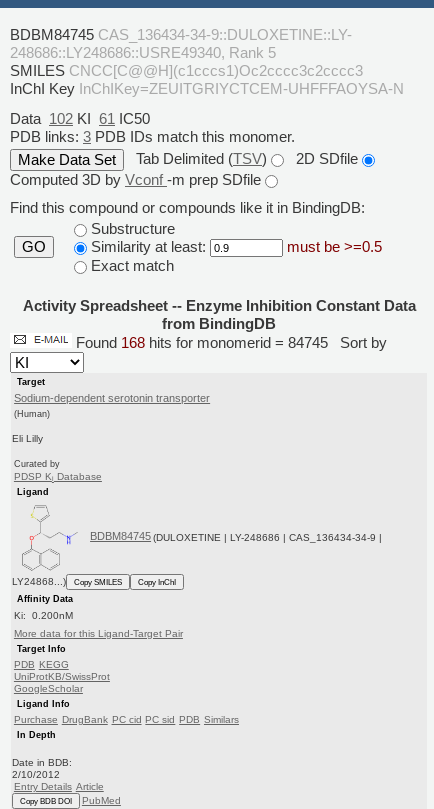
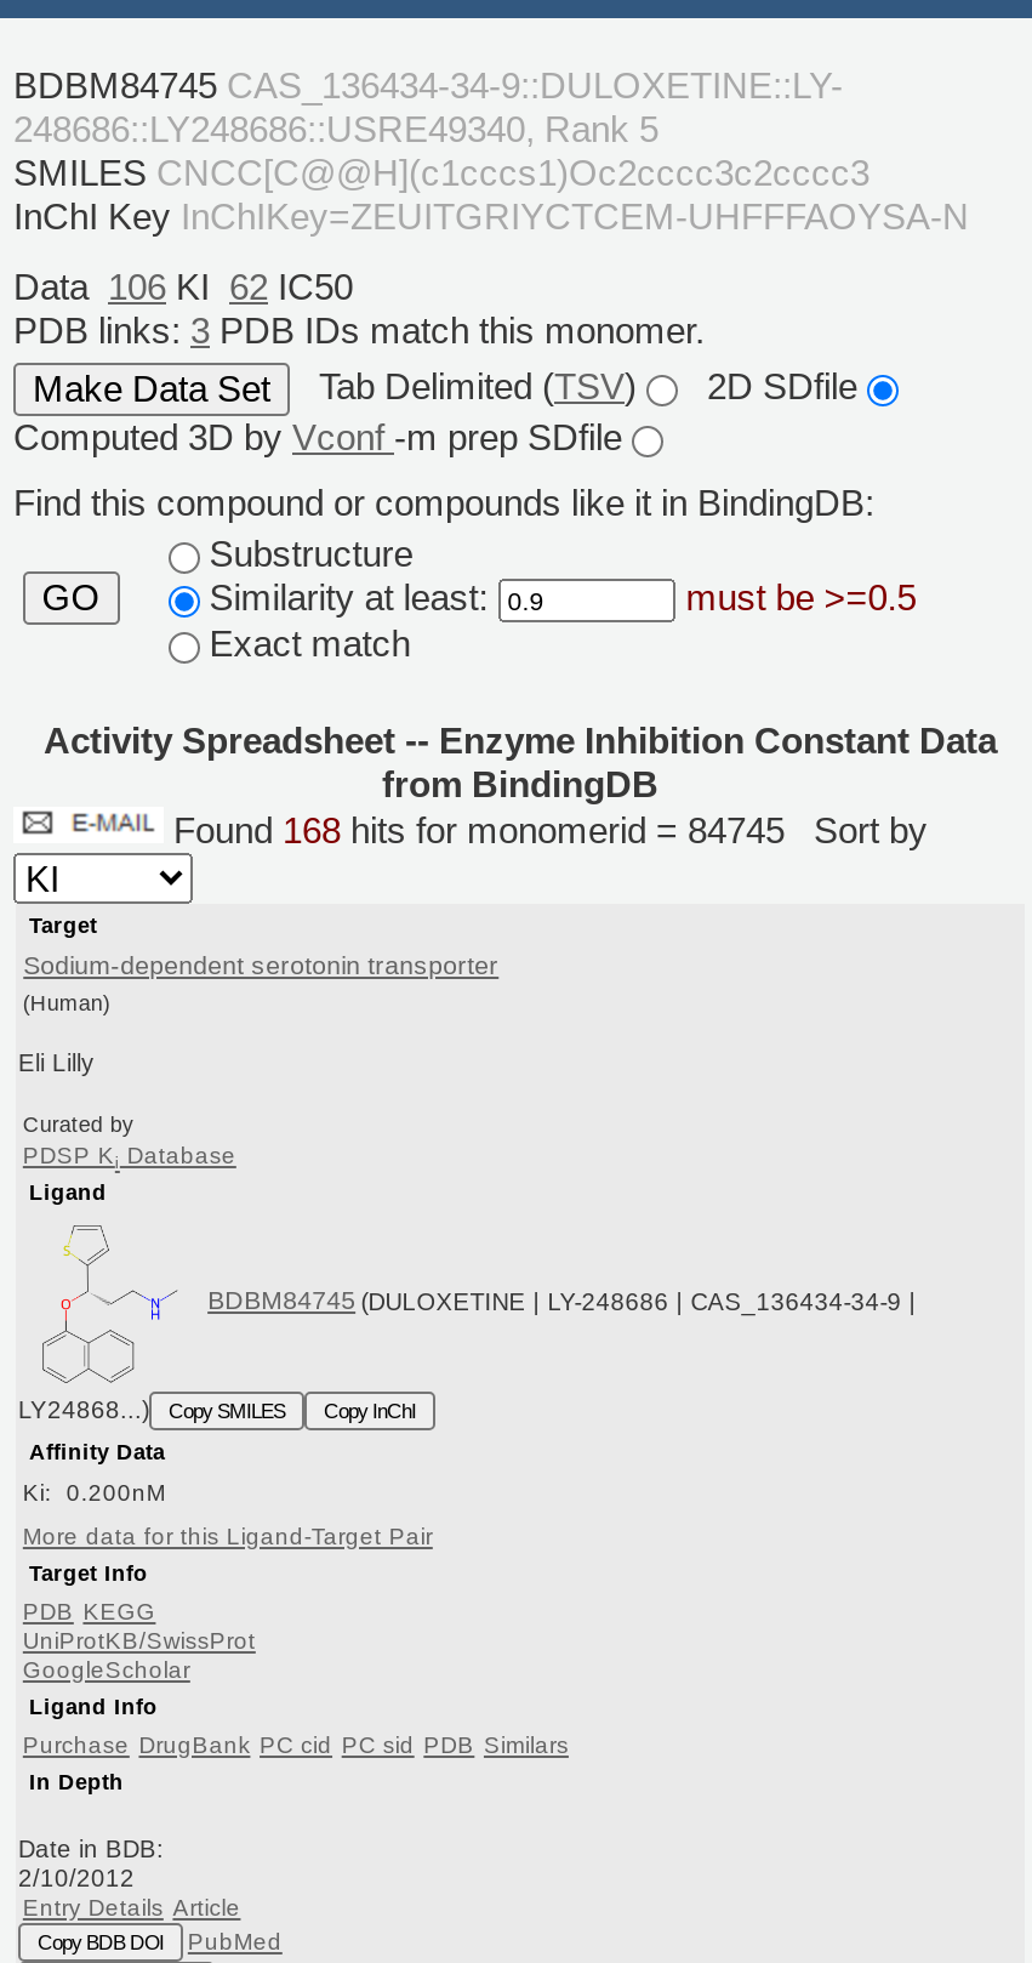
[10,110,150,127] Data 102 KI 61 IC50 -> [13,266,353,307] Data 106 KI 62 IC50

